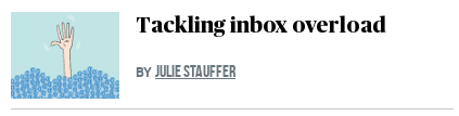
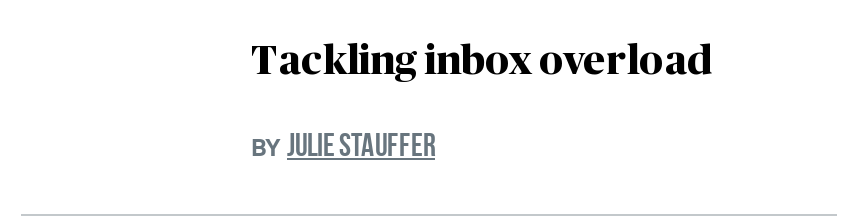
[10,12,120,100] [image] -> none

